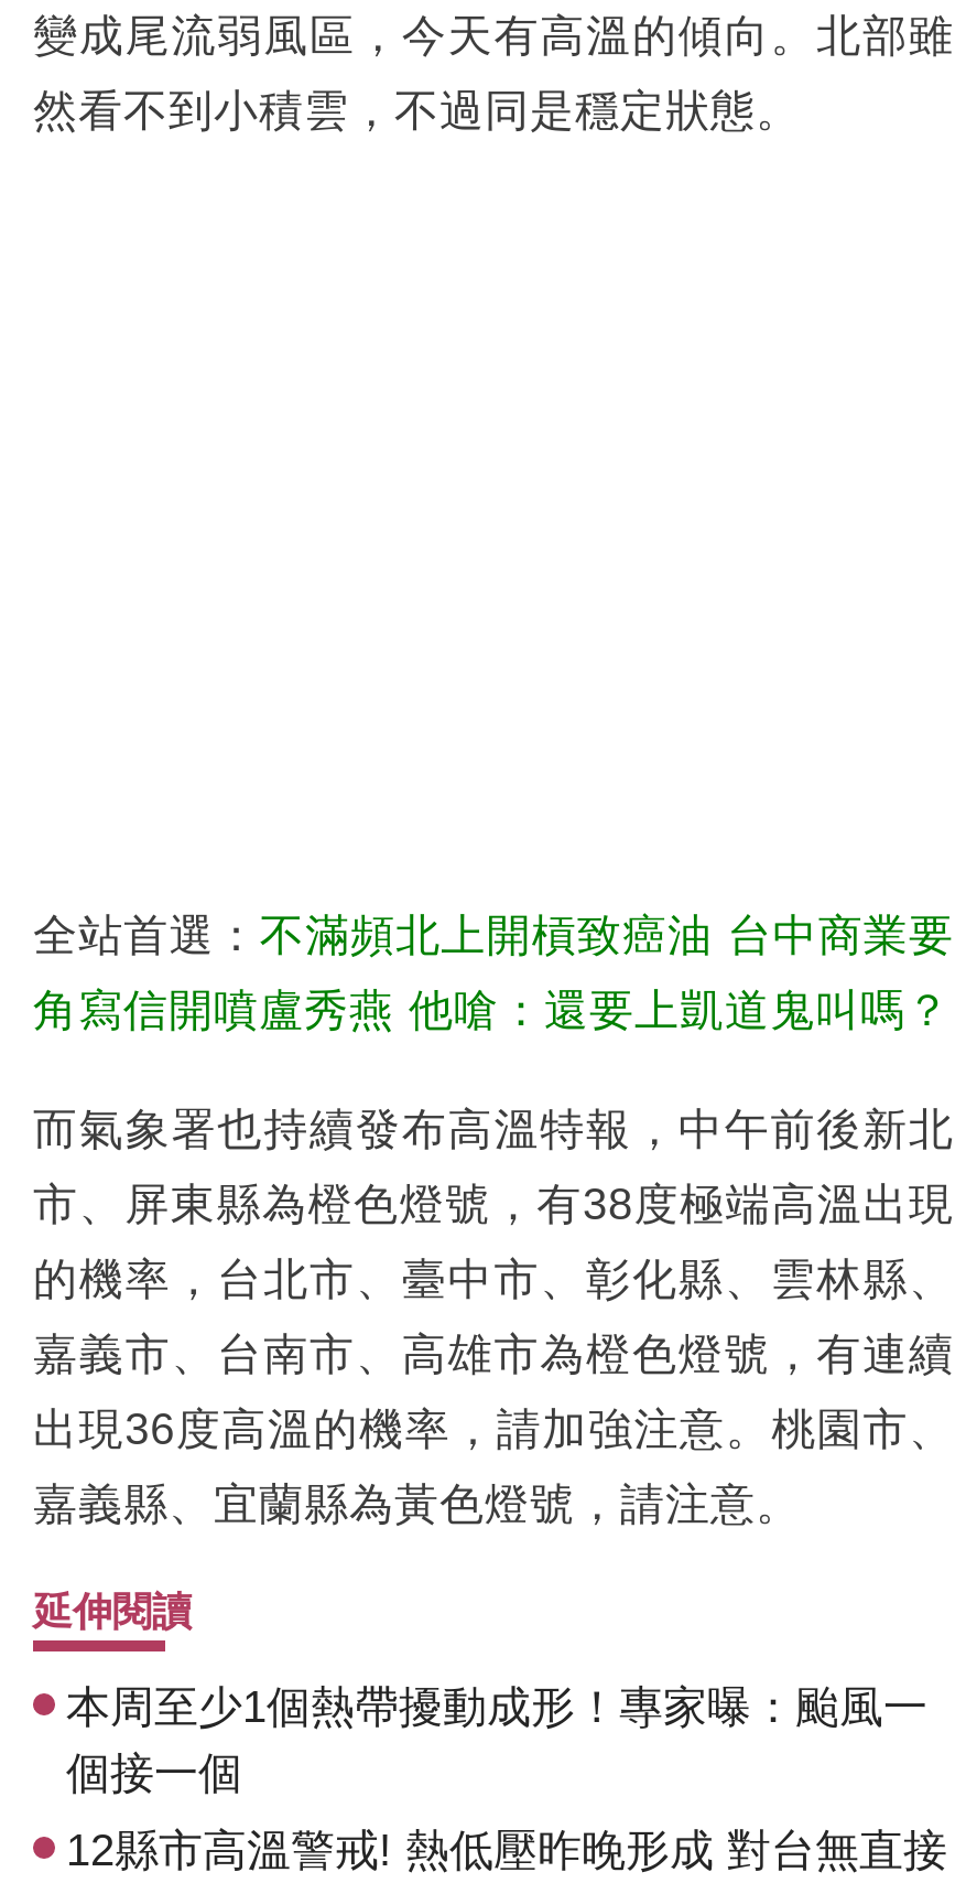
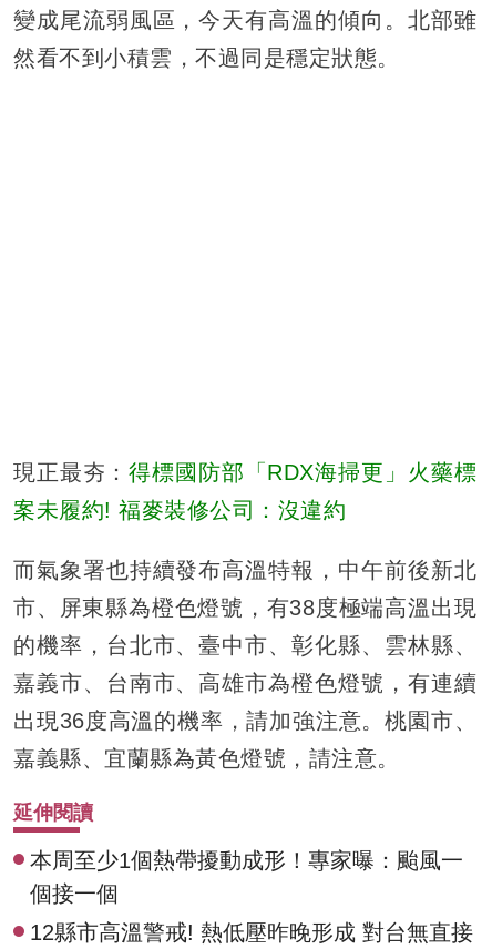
[33,910,954,958] 全站首選：不滿頻北上開槓致癌油 台中商業要 -> [13,460,476,484] 現正最夯：得標國防部「RDX海掃更」火藥標
[33,985,951,1033] 角寫信開噴盧秀燕 他嗆：還要上凱道鬼叫嗎？ -> [13,497,346,522] 案未履約! 福麥裝修公司：沒違約

